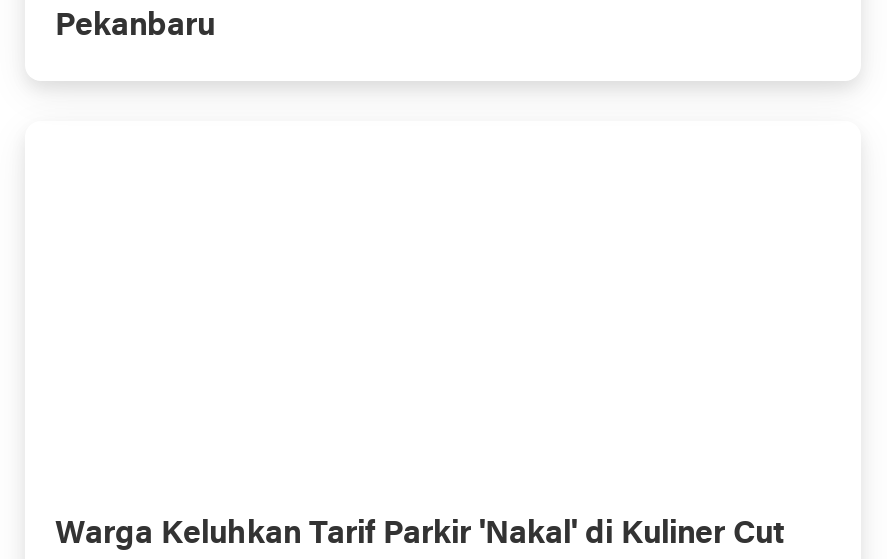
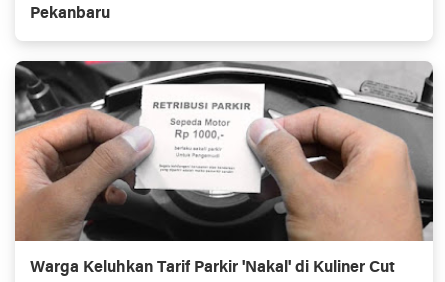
none -> [14,60,434,242] [image]

